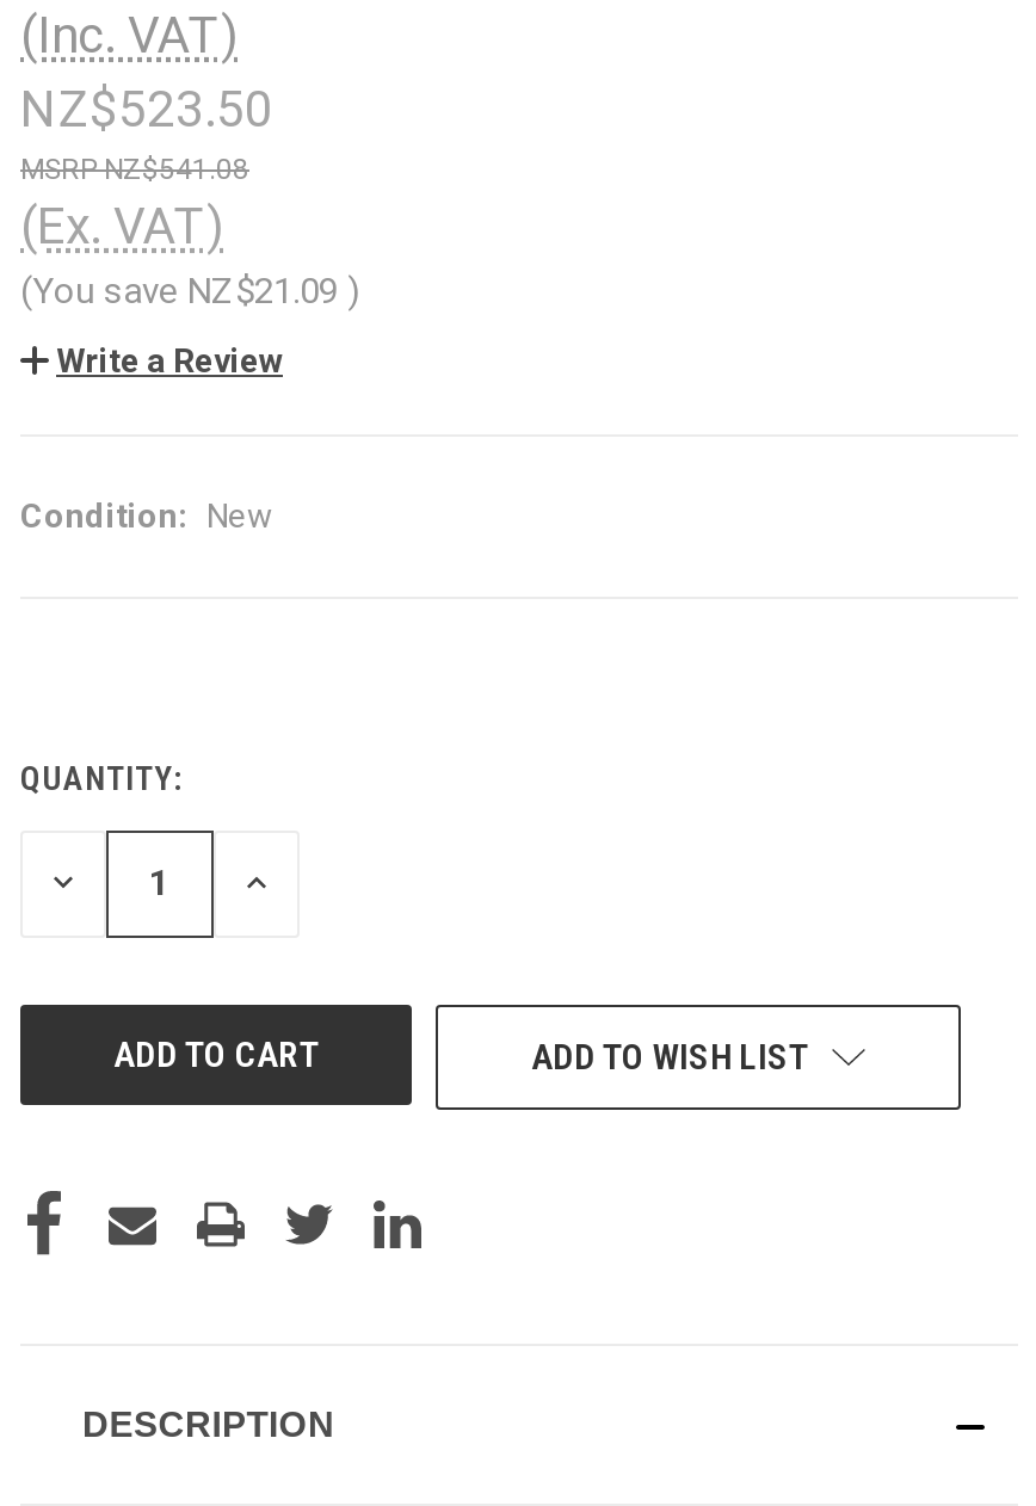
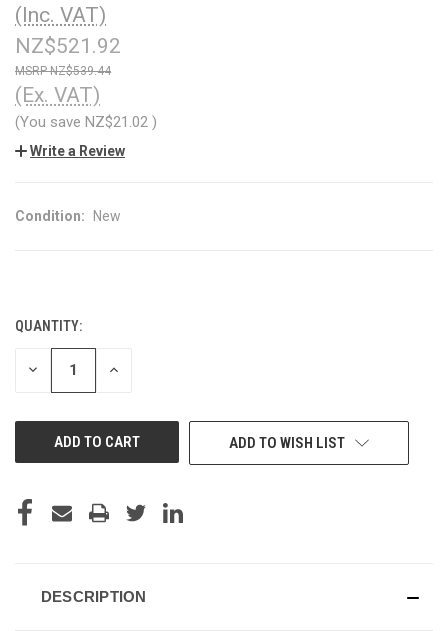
[20,81,273,186] NZ$523.50 | NZ$541.08 -> [15,34,121,78] NZ$521.92 | NZ$539.44
[20,269,359,312] (You save NZ$21.09) -> [15,113,157,131] (You save NZ$21.02)

